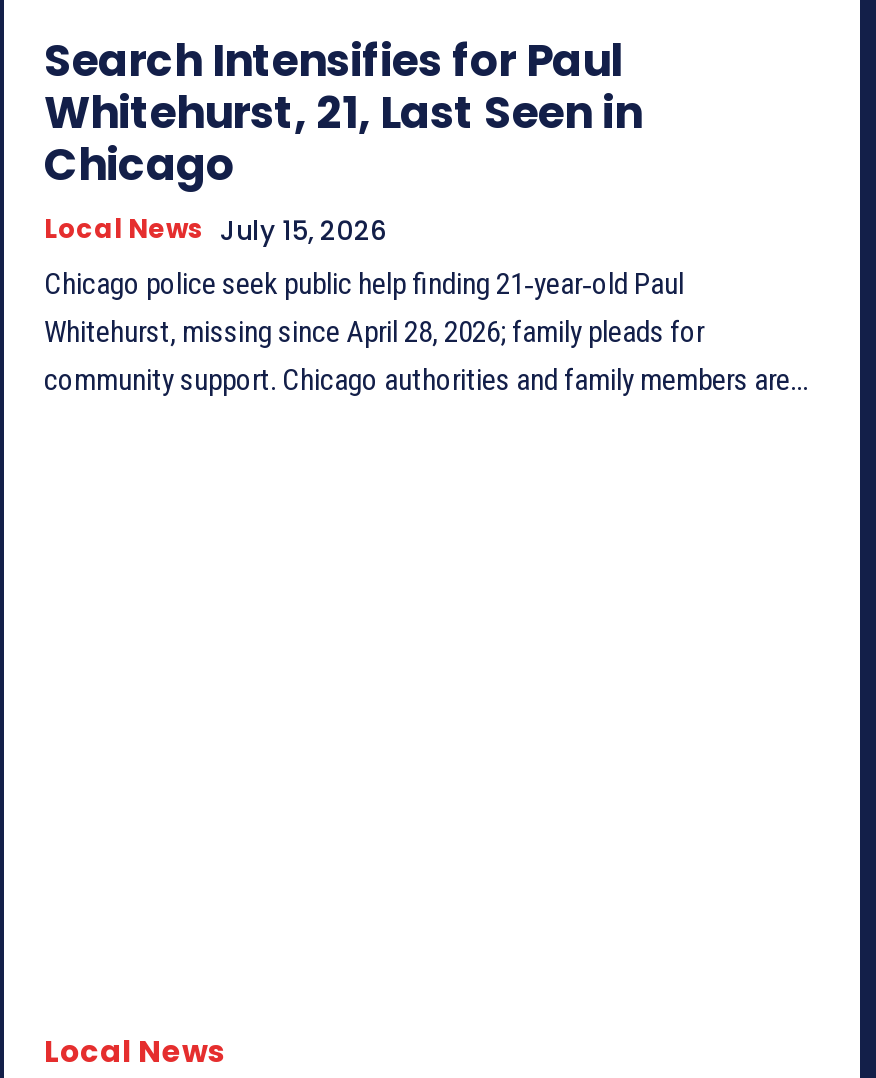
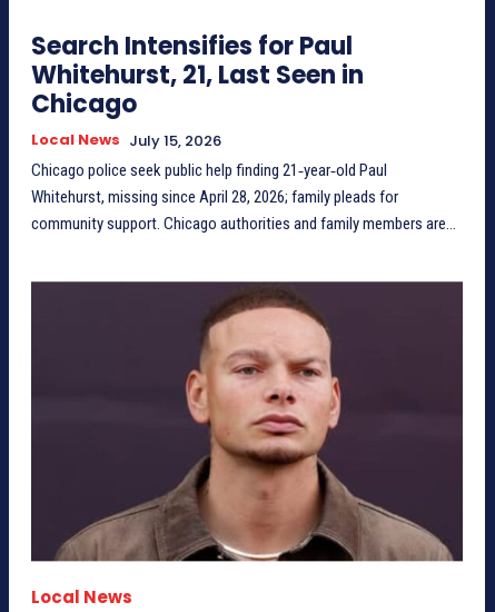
none -> [30,280,464,563] [image]

